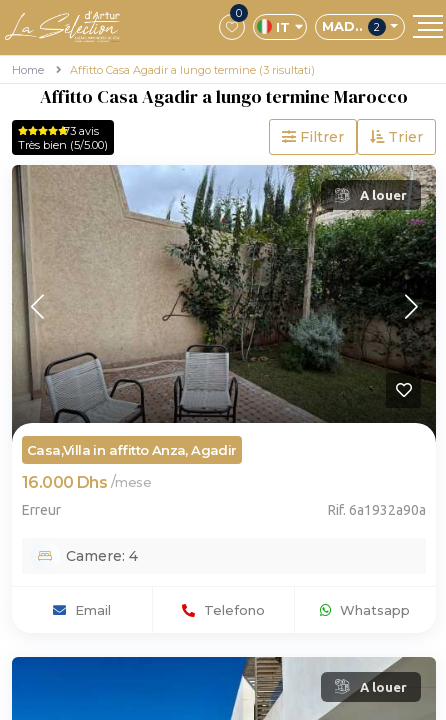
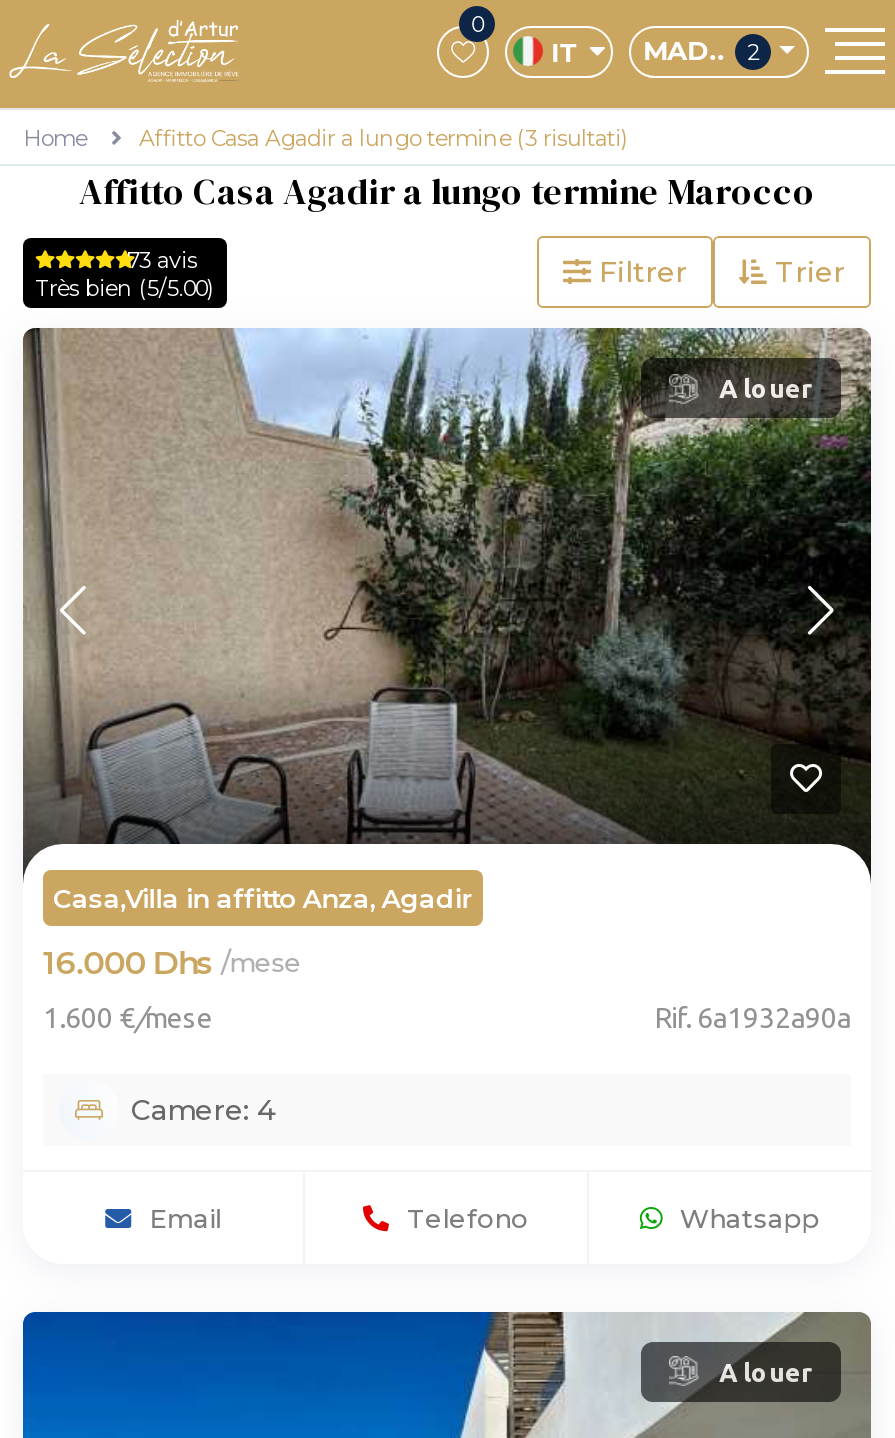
[22,502,61,518] Erreur -> [43,1001,213,1033] 1.600 €/mese

